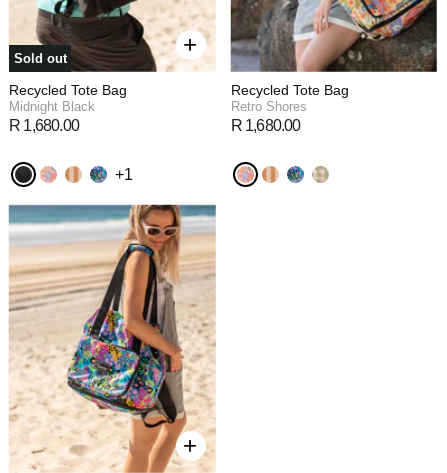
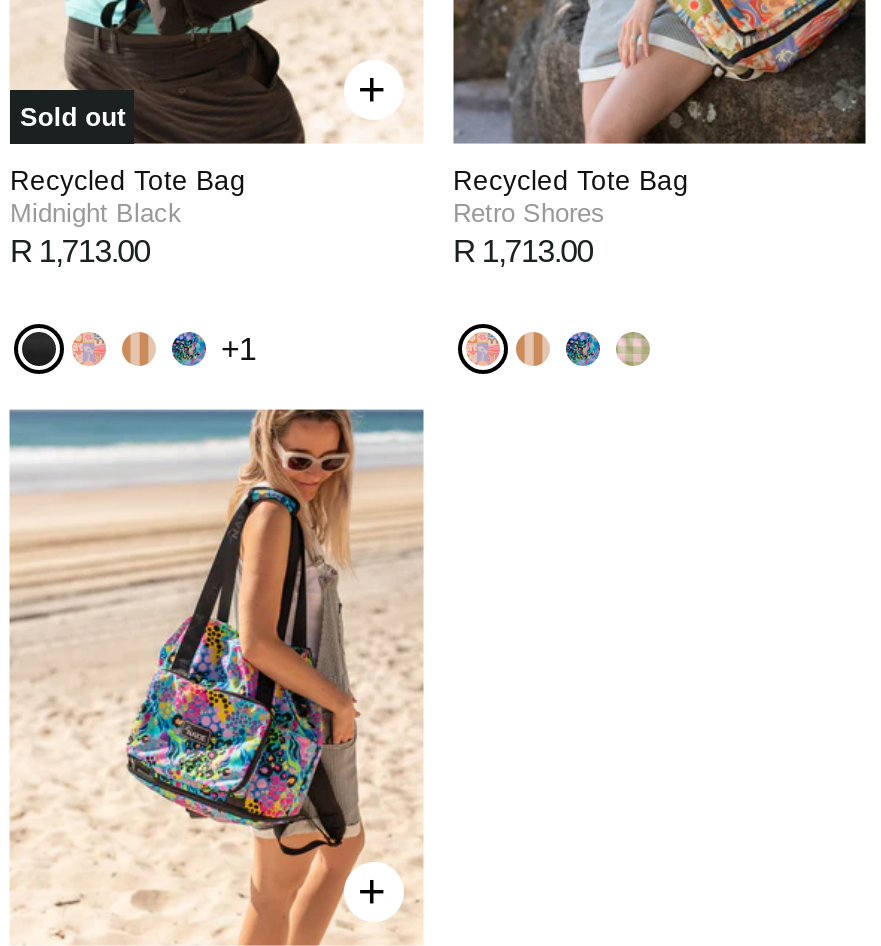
[9,117,79,134] R 1,680.00 -> [10,235,150,269] R 1,713.00
[230,117,300,134] R 1,680.00 -> [453,235,593,269] R 1,713.00

